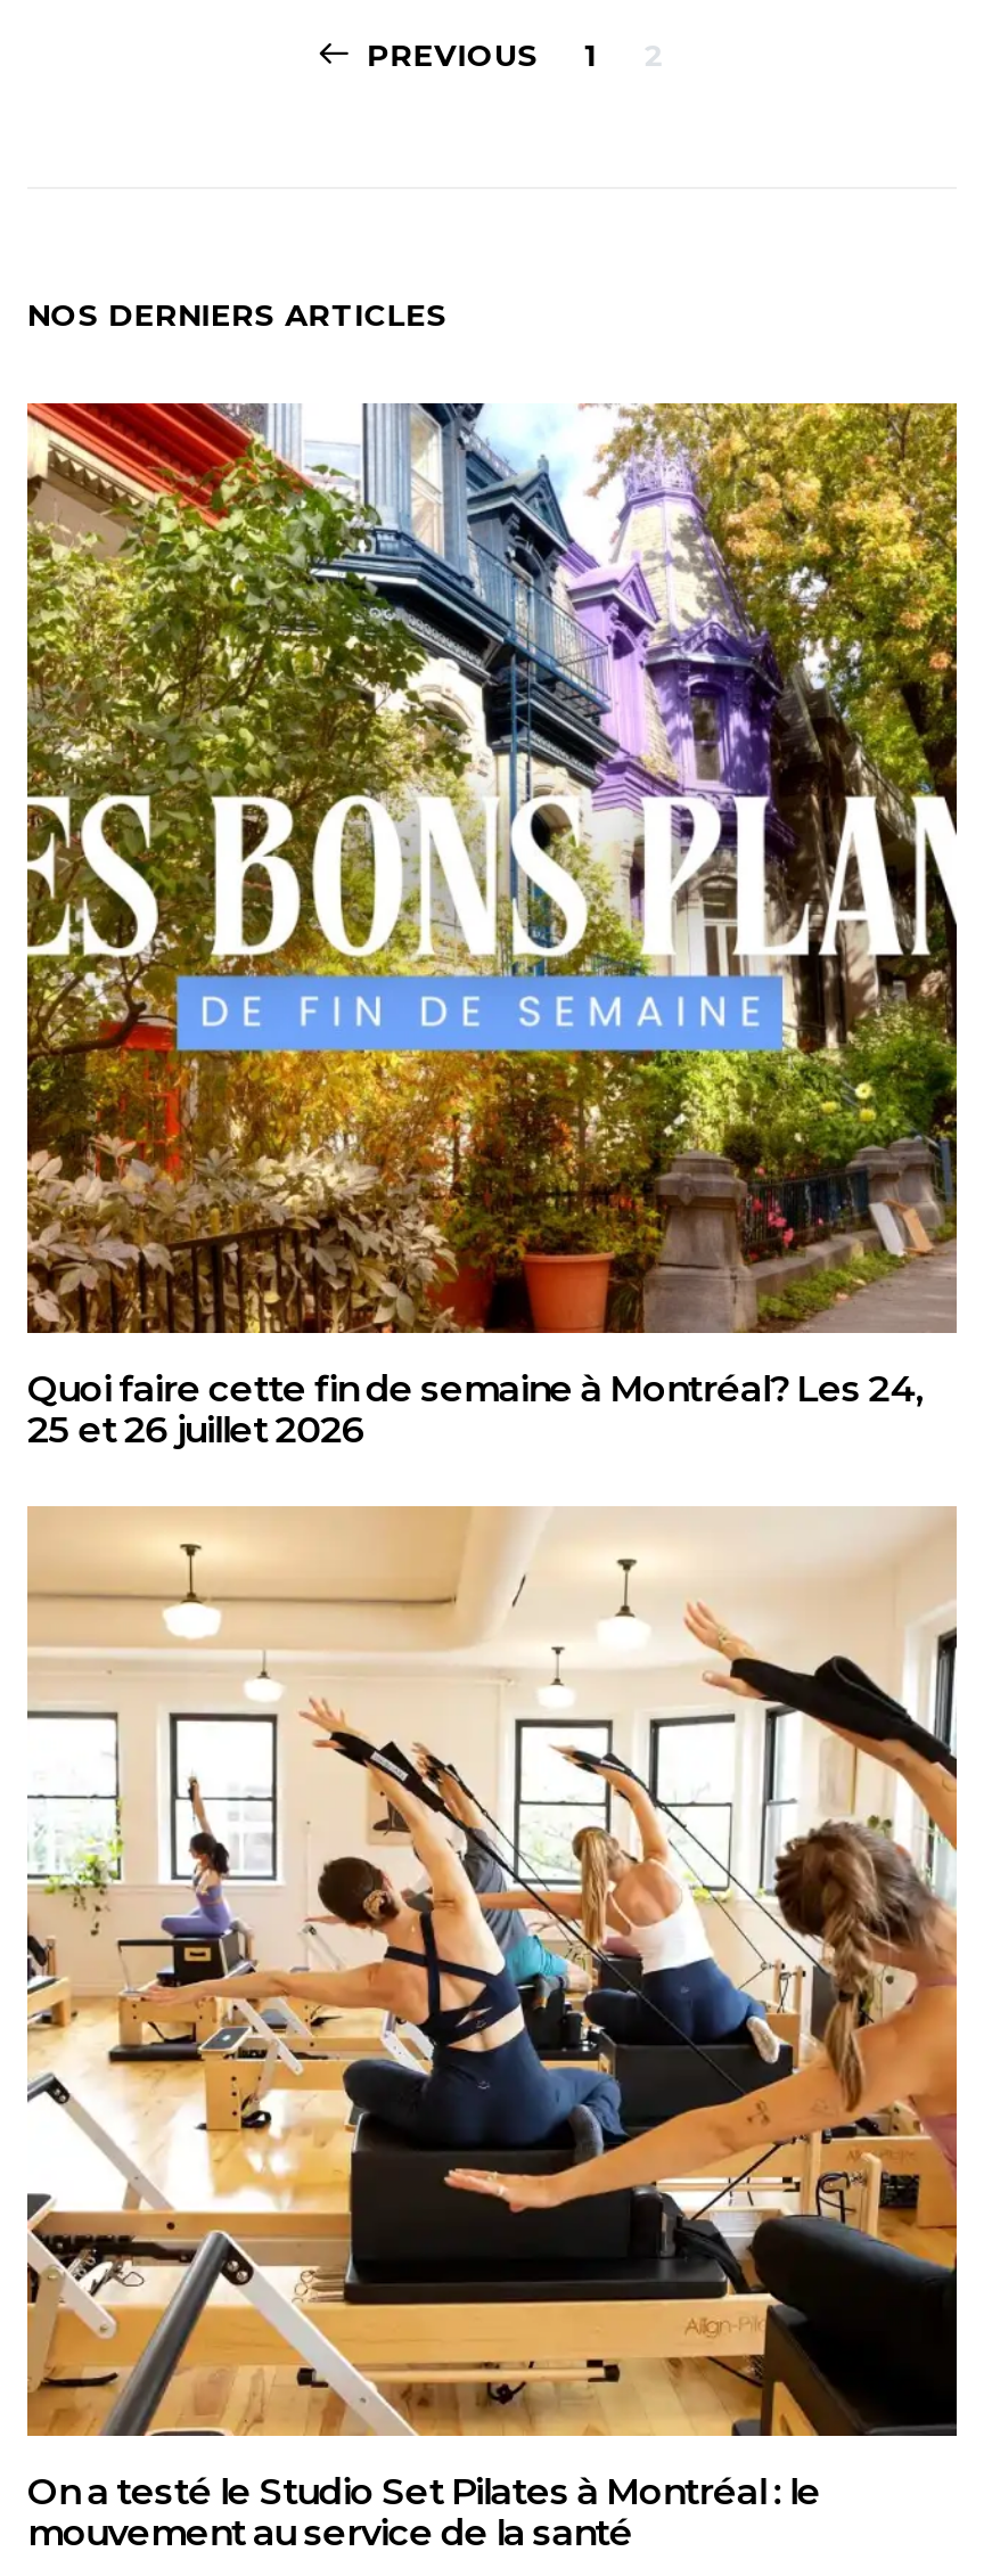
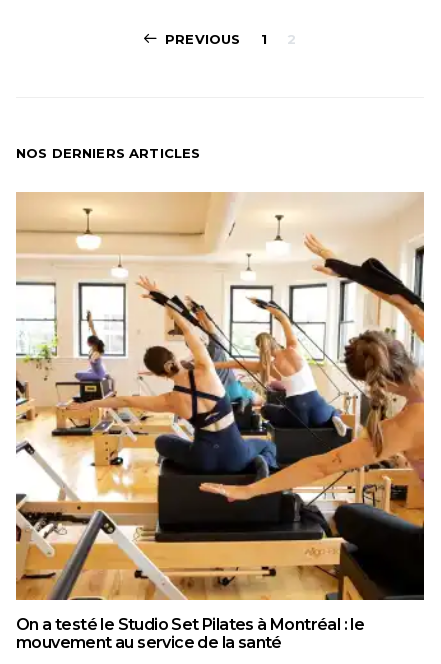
[25,401,959,1452] [image] | Quoi faire cette fin de semaine à Montréal? Les 24, | 25 et 26 juillet 2026 -> none

